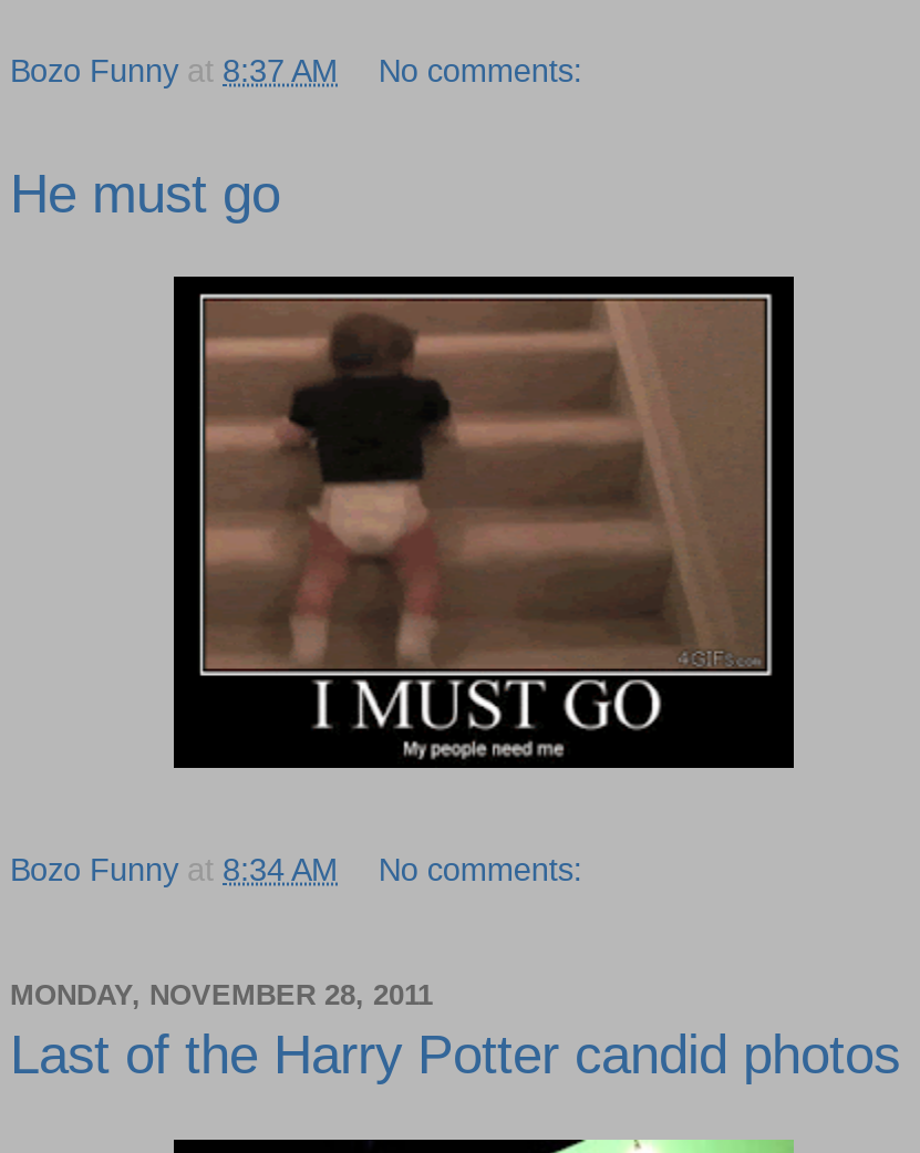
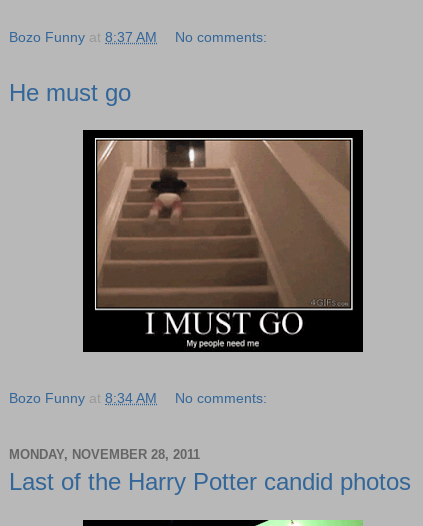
[205,299,765,671] [image] -> [97,139,349,308] [image]

